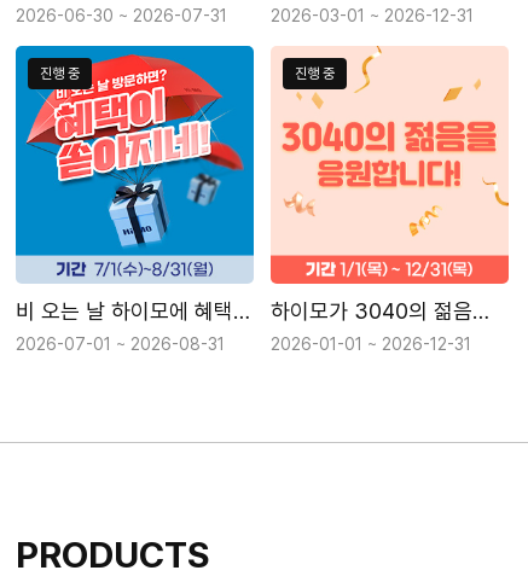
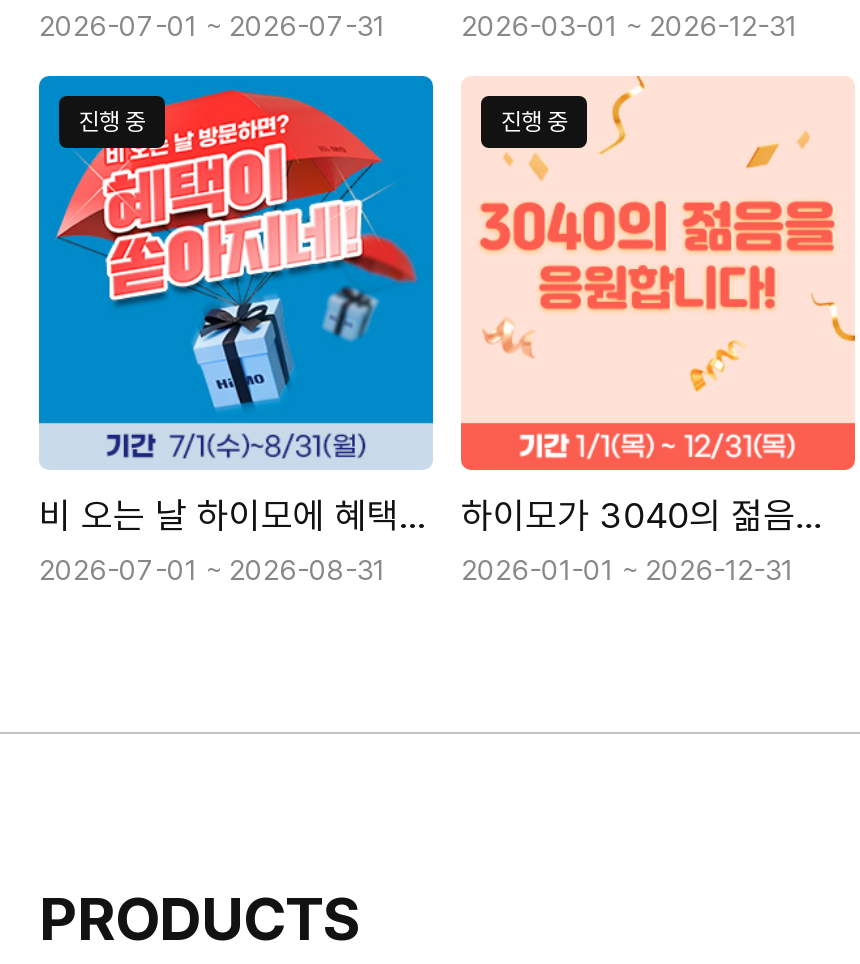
[16,6,227,25] 2026-06-30 ~ 2026-07-31 -> [39,10,385,42] 2026-07-01 ~ 2026-07-31

